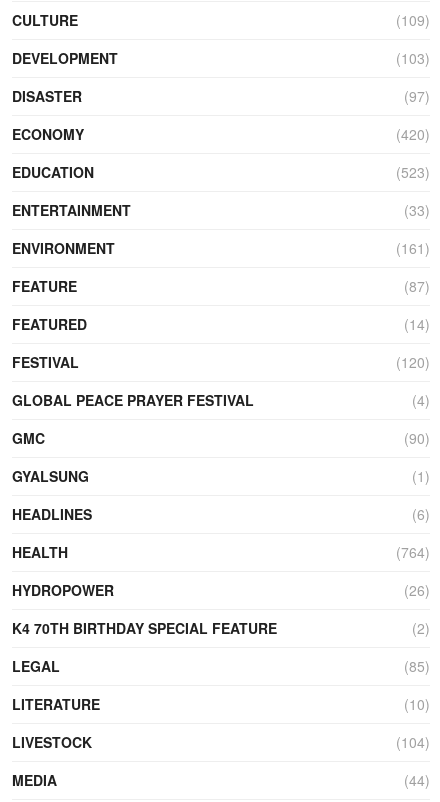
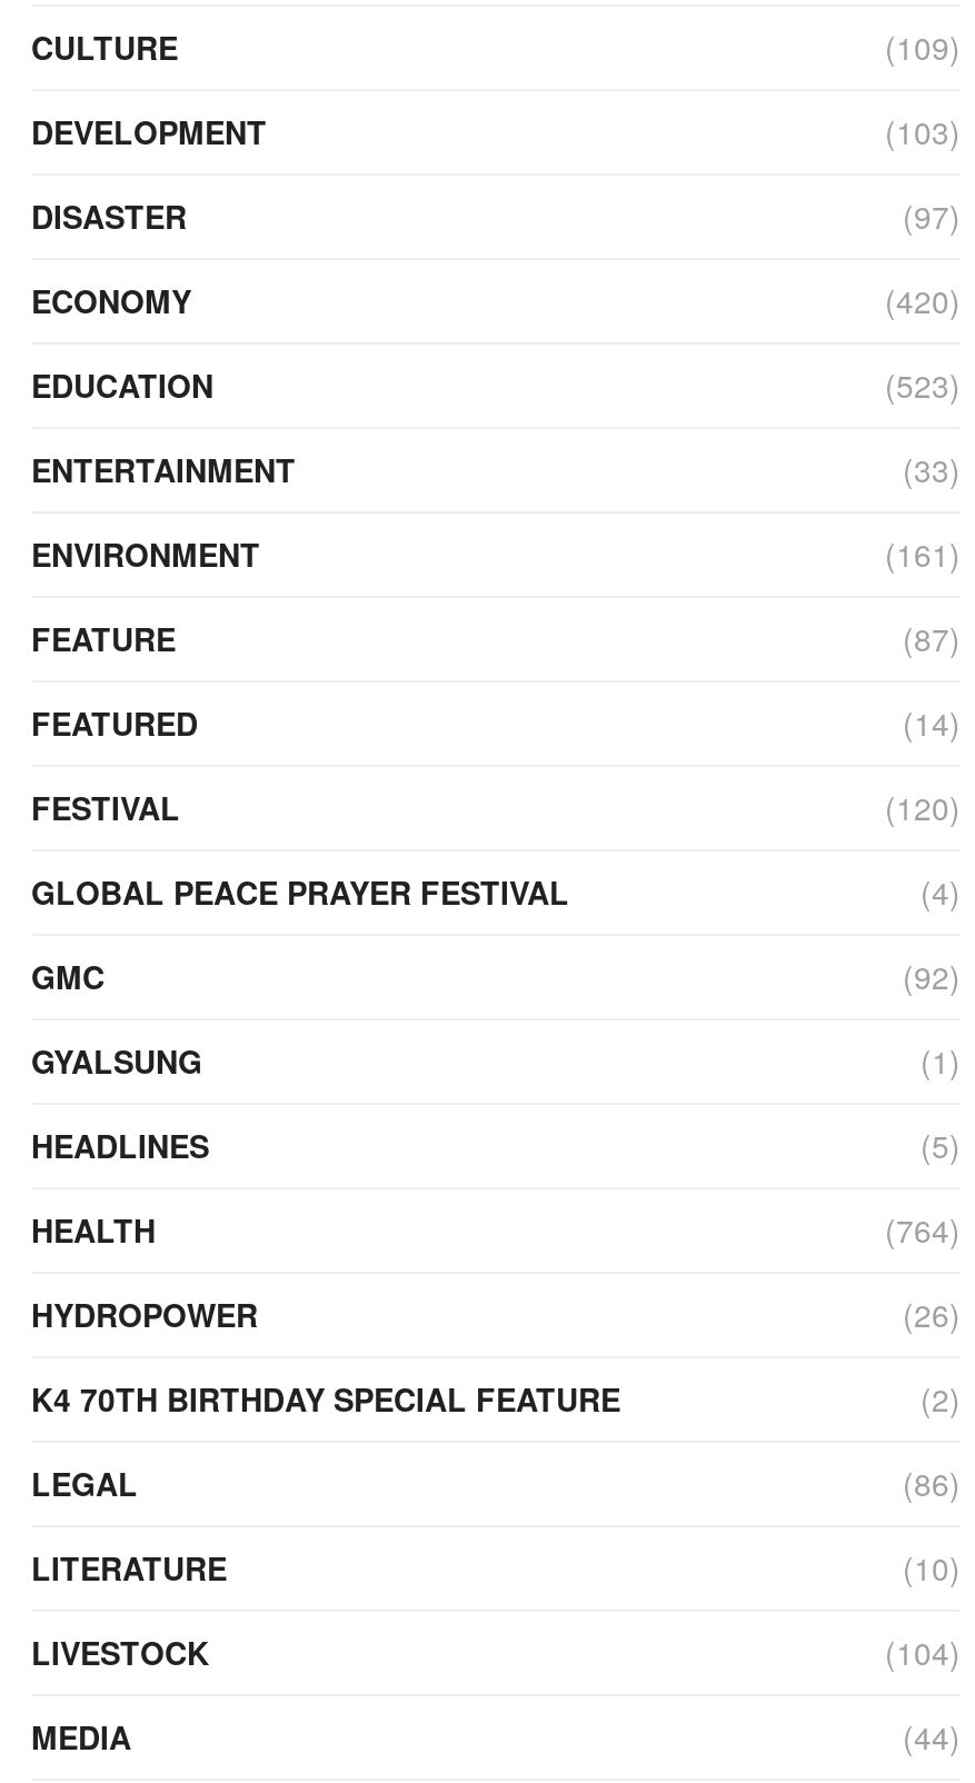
[404,428,430,448] (90) -> [903,953,961,997] (92)
[412,504,430,524] (6) -> [921,1122,961,1166] (5)
[404,656,430,676] (85) -> [903,1460,961,1504] (86)

